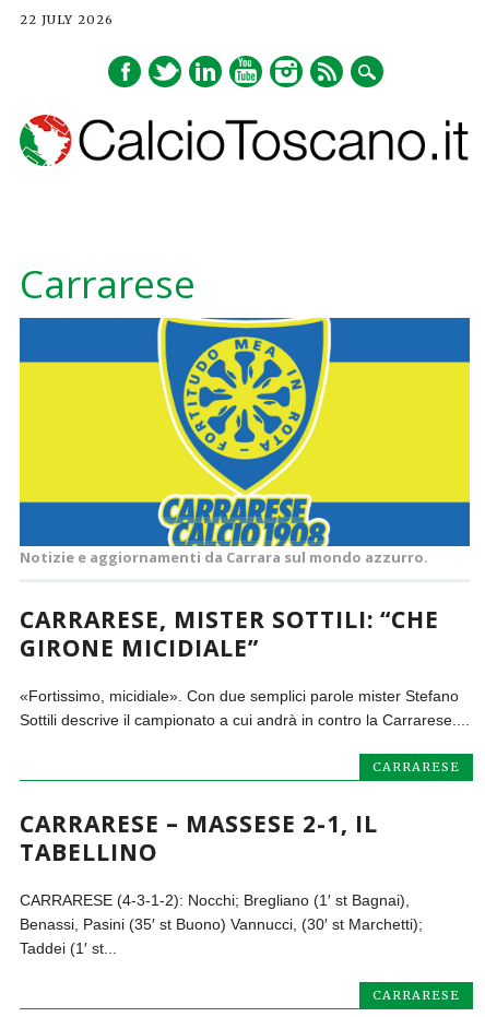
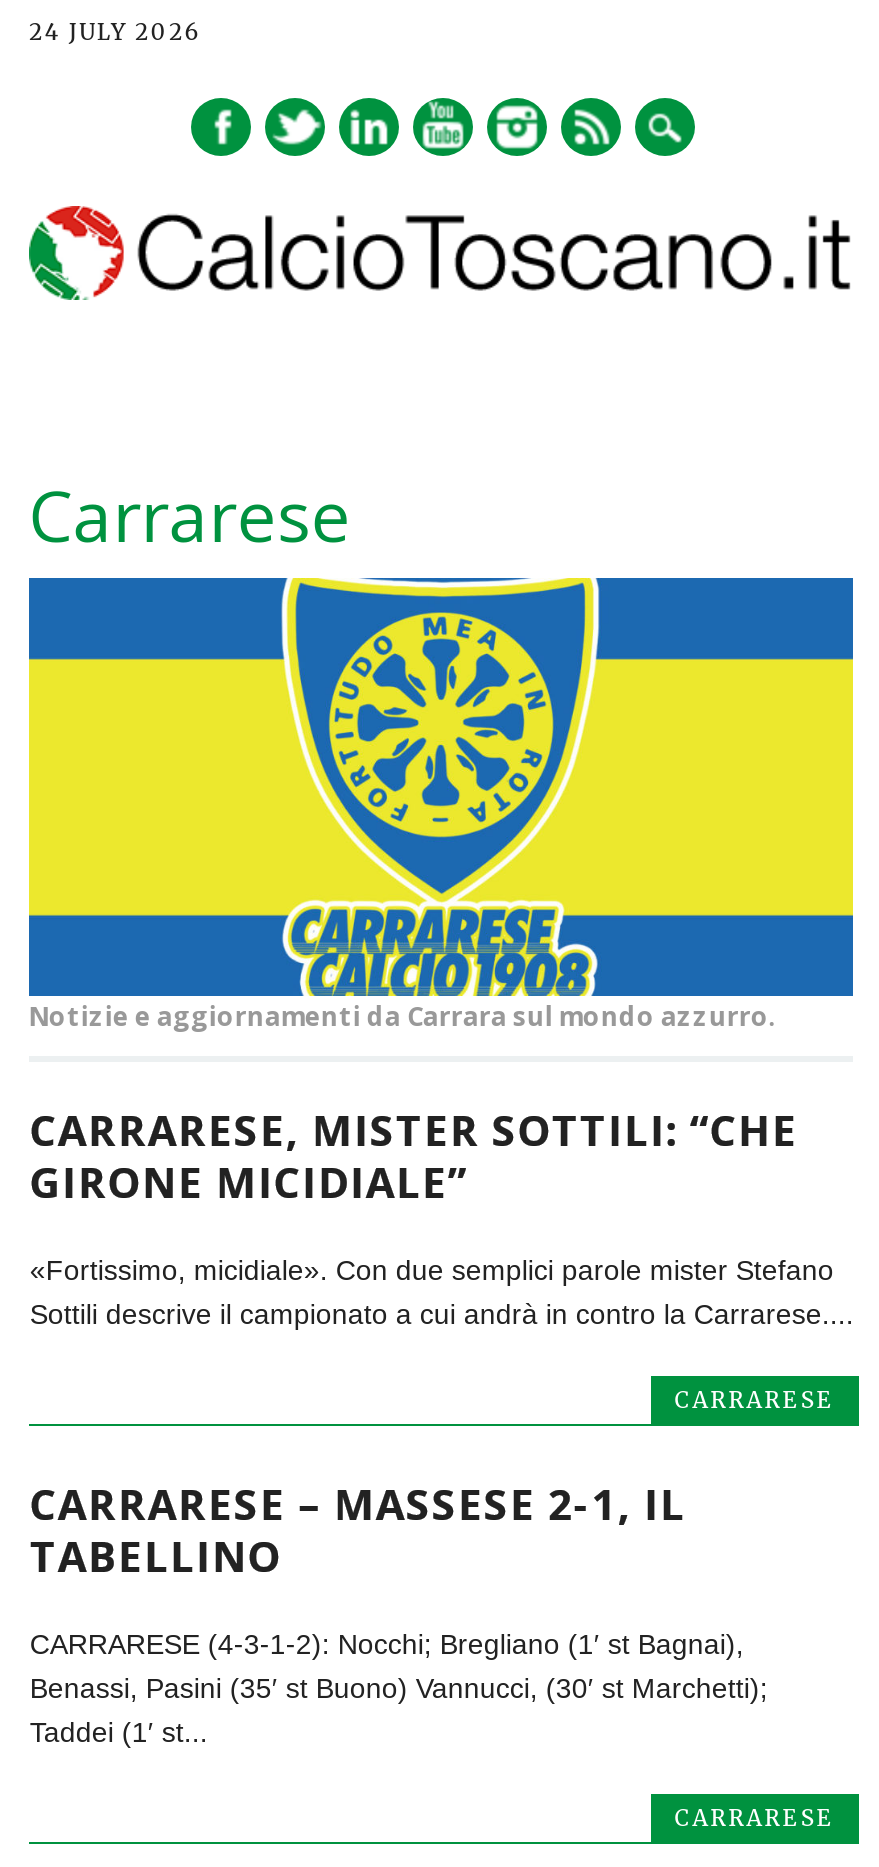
[20,12,113,27] 22 JULY 2026 -> [29,18,201,46] 24 JULY 2026

